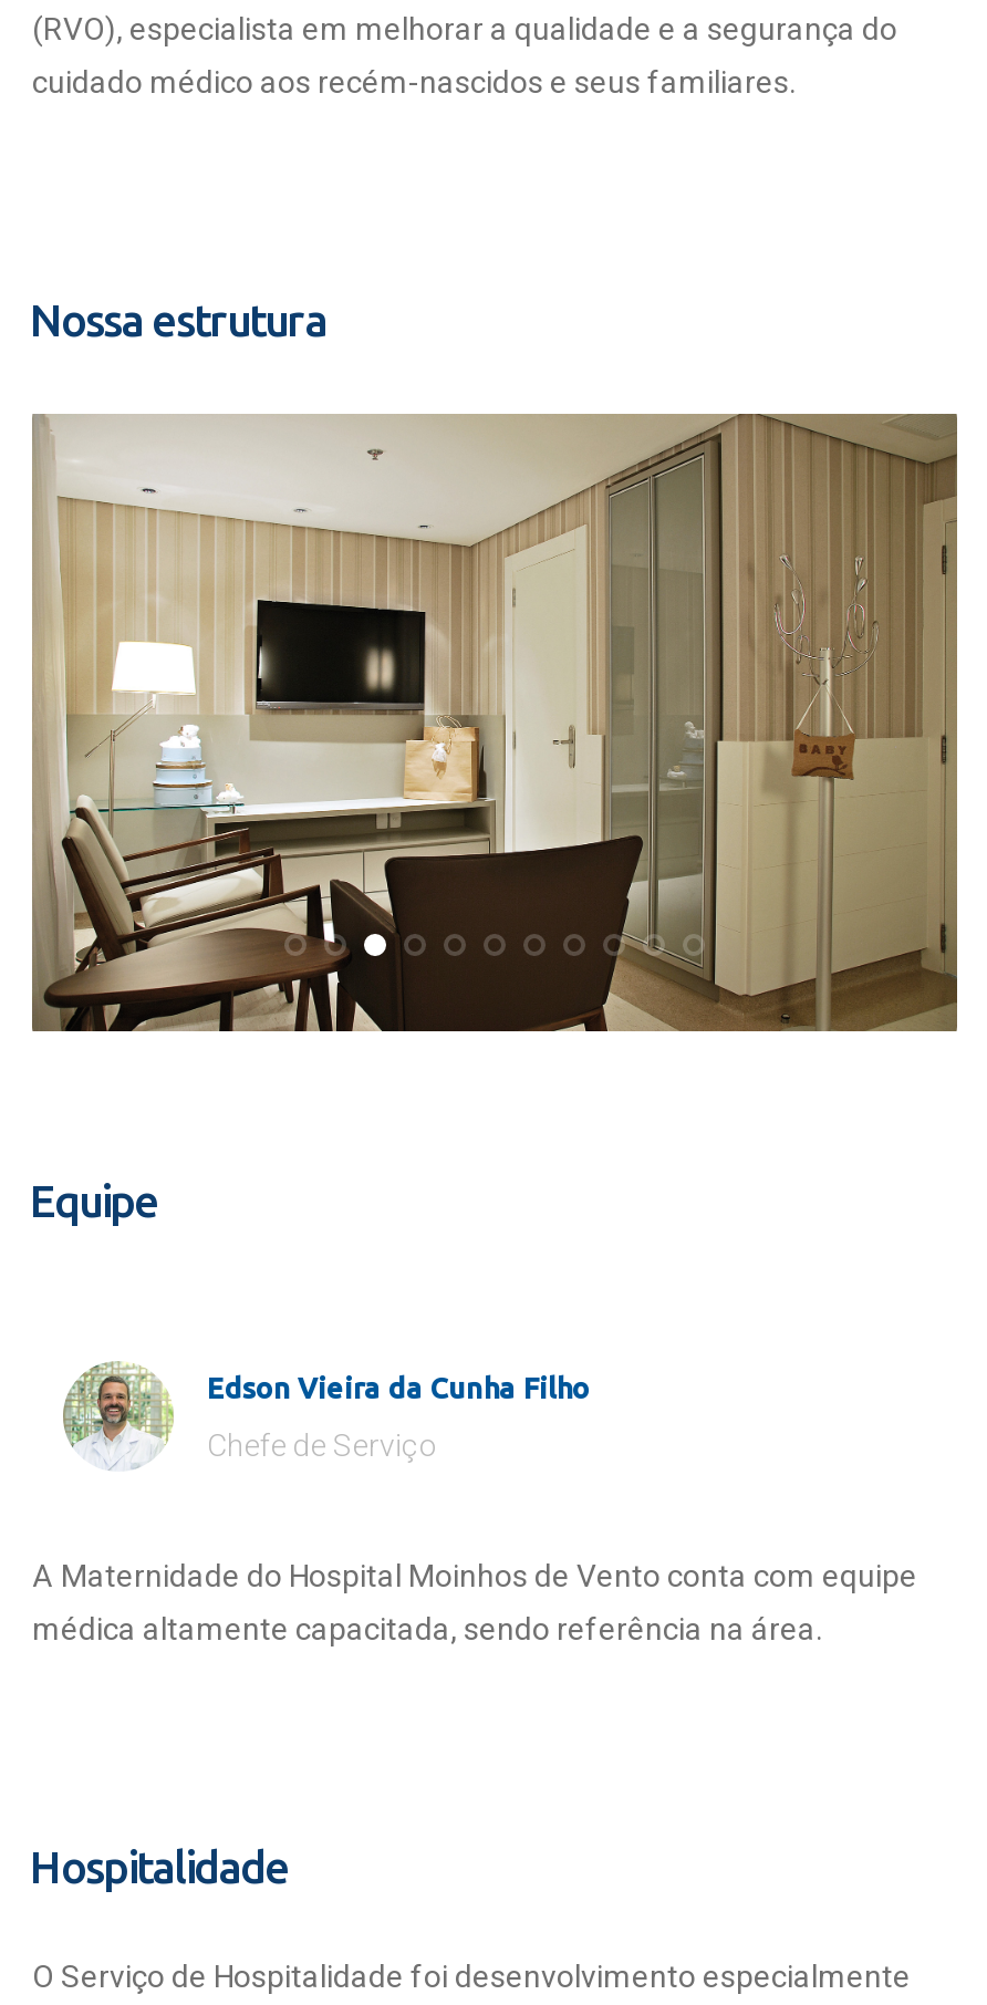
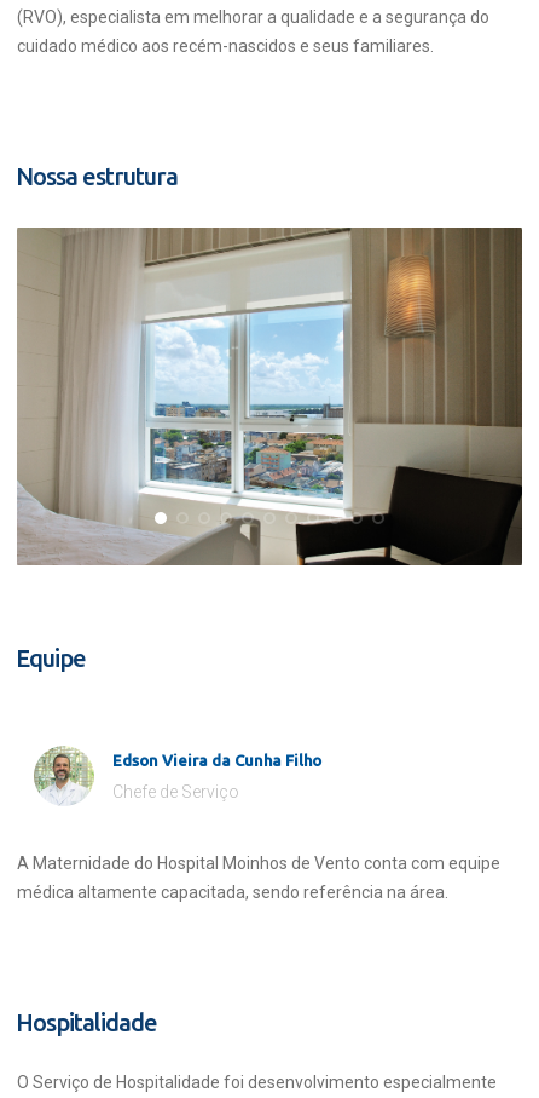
[32,414,959,1033] [image] -> [17,228,523,567] [image]

